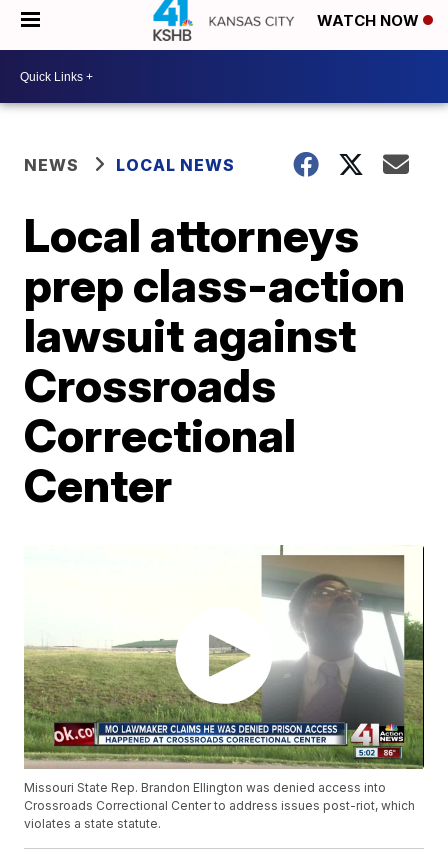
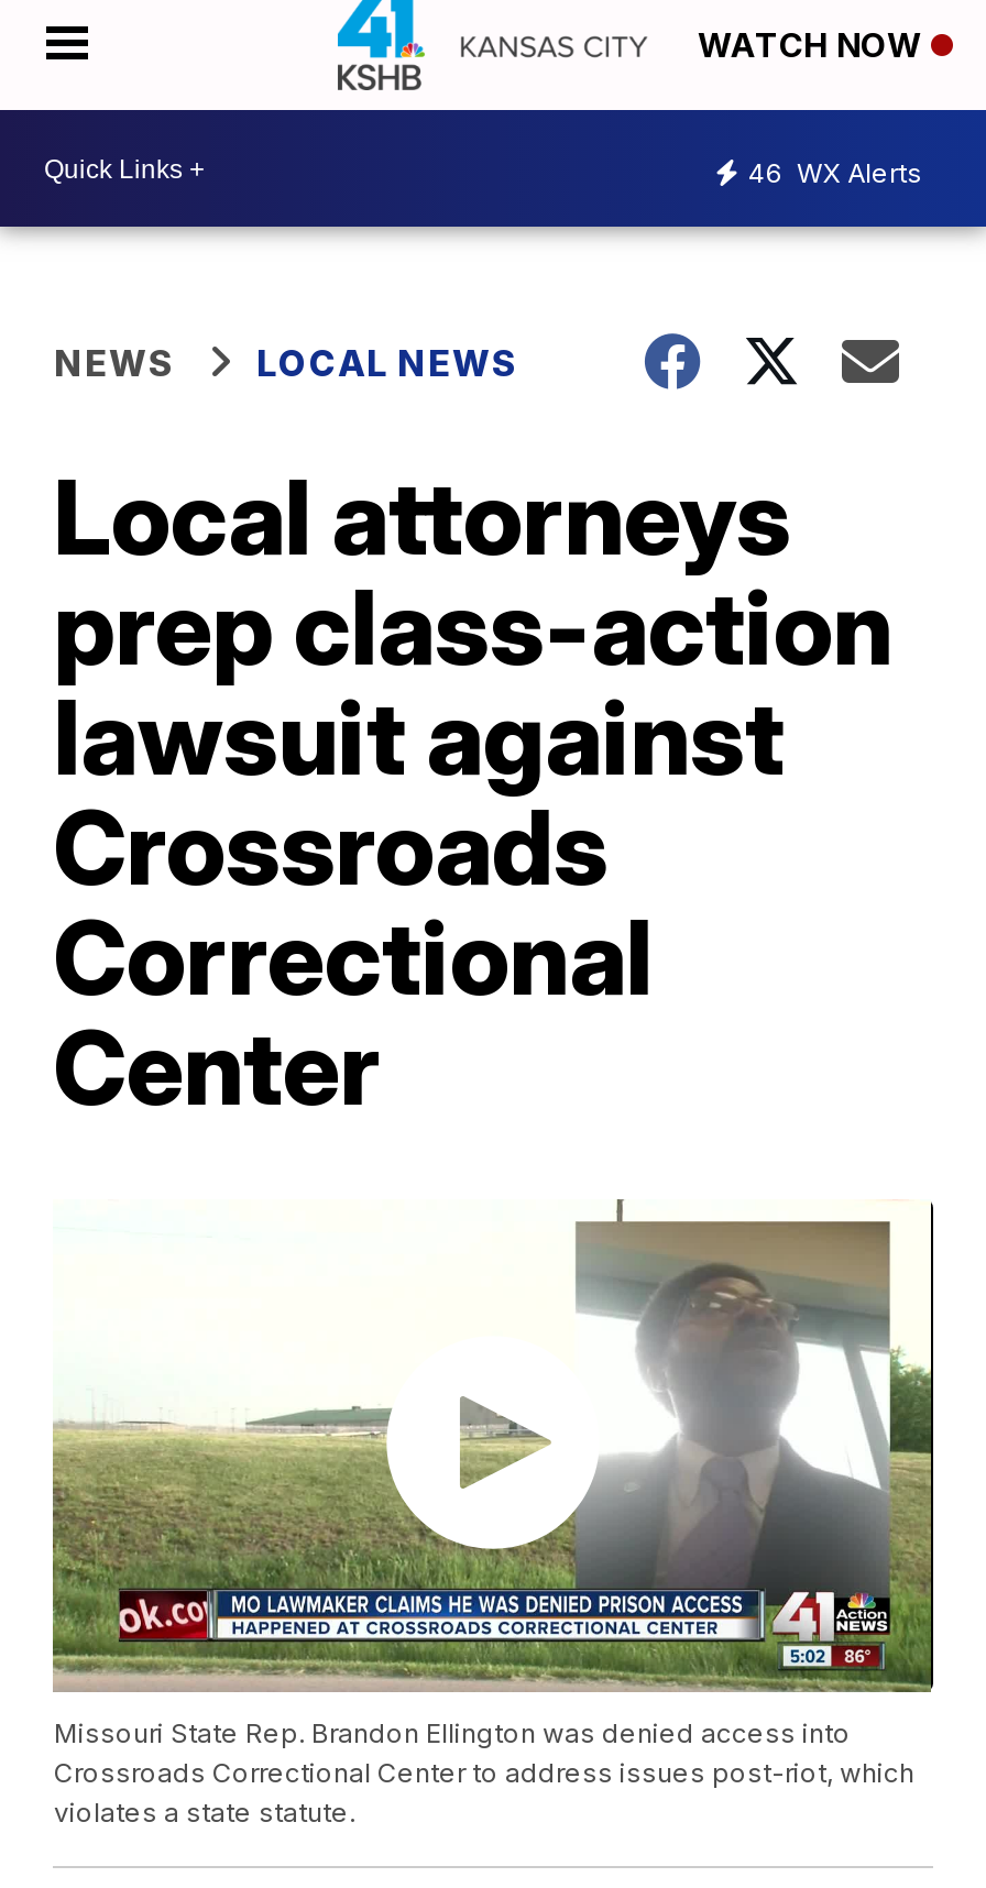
none -> [748,155,922,188] 46 WX Alerts

